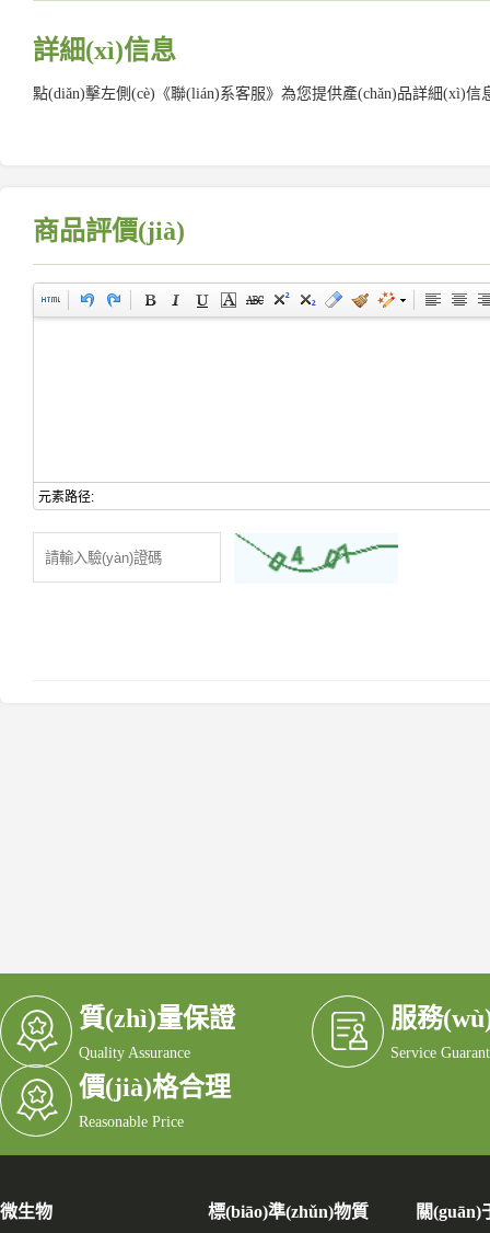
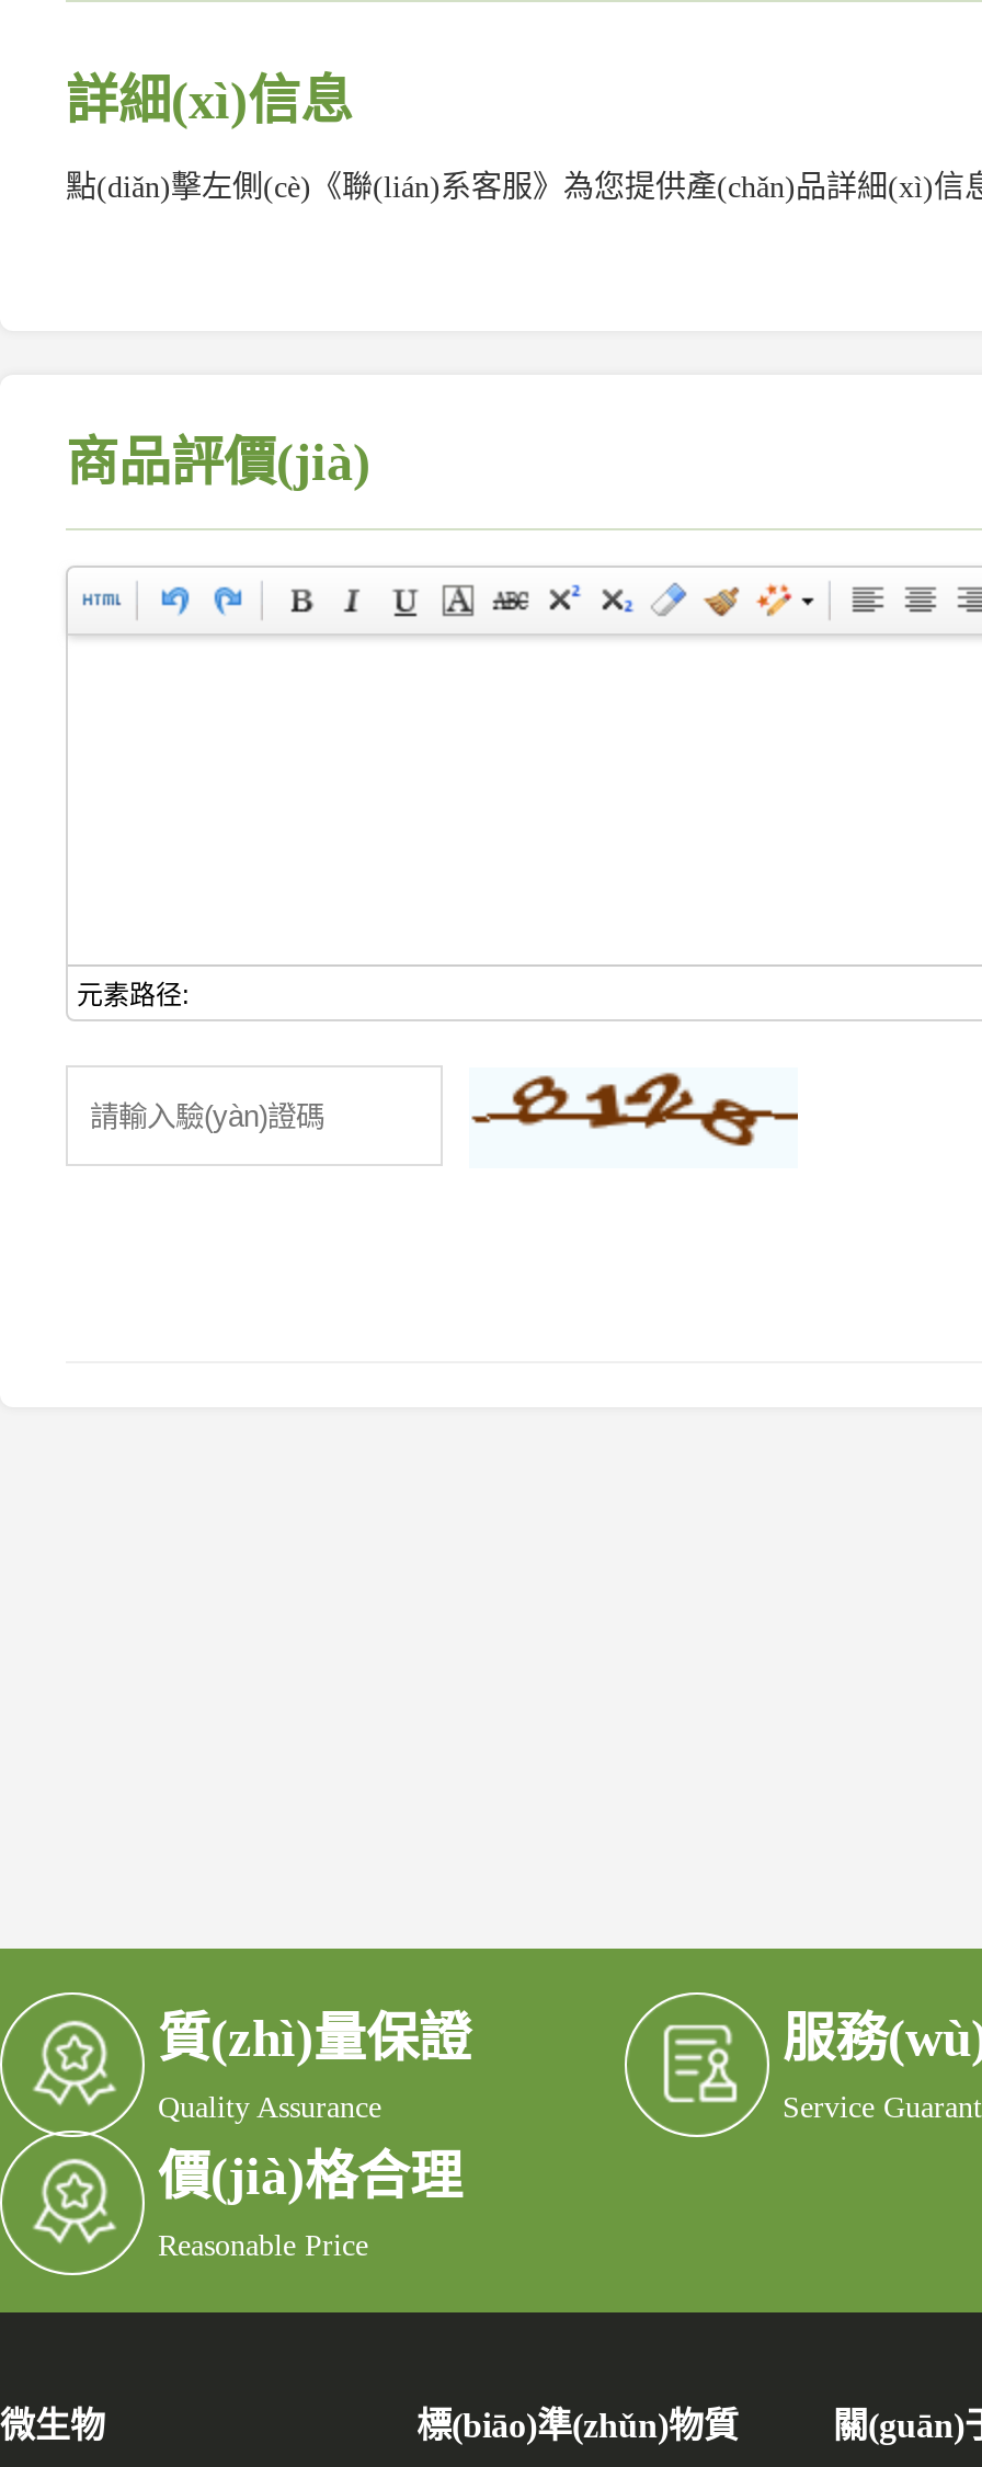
[235,533,399,574] [image] -> [471,1070,800,1149] [image]

